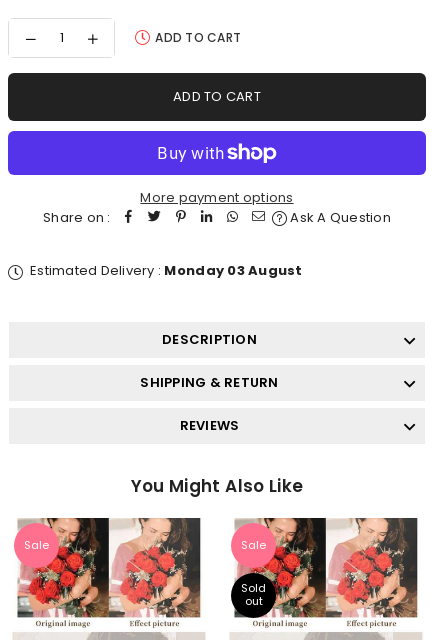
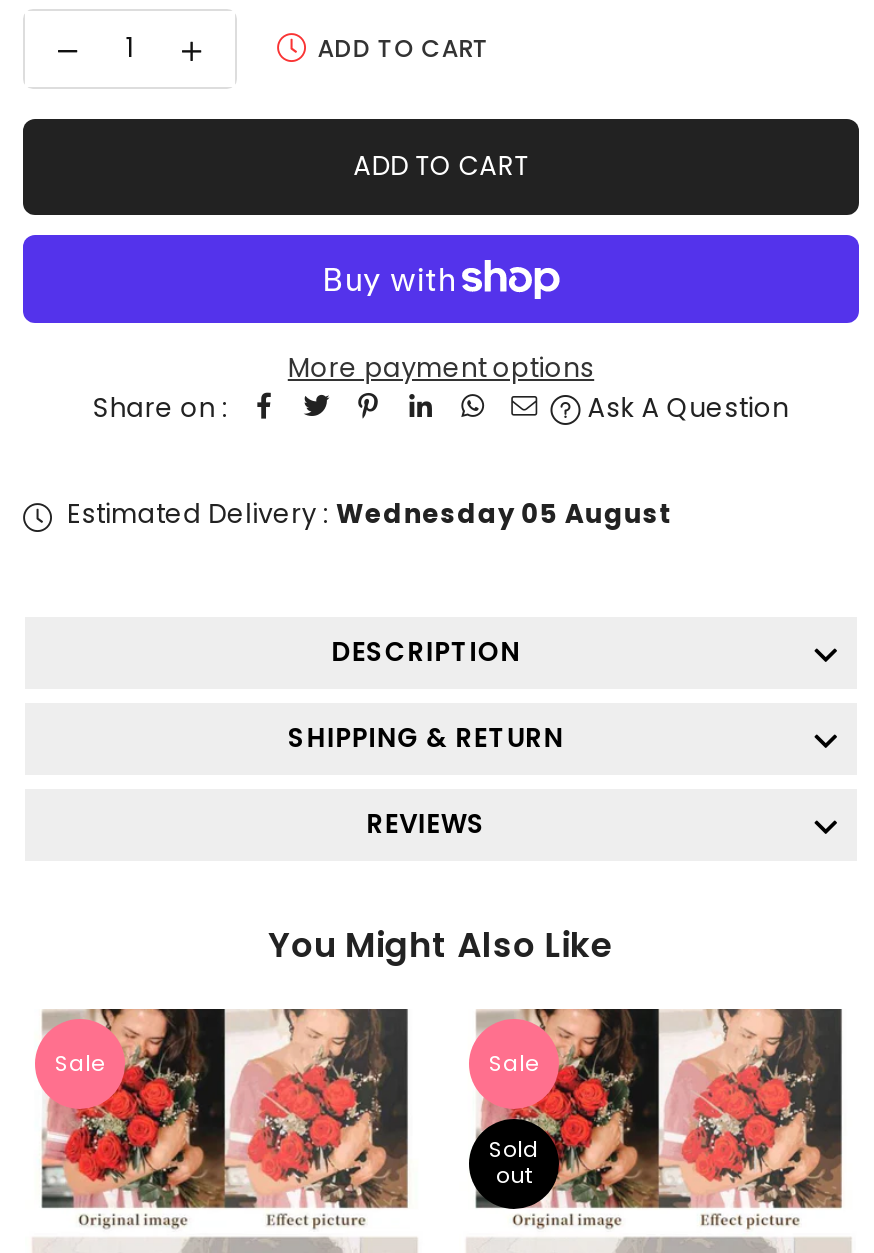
[30,261,303,280] Estimated Delivery : Monday 03 August -> [67,494,674,532] Estimated Delivery : Wednesday 05 August

